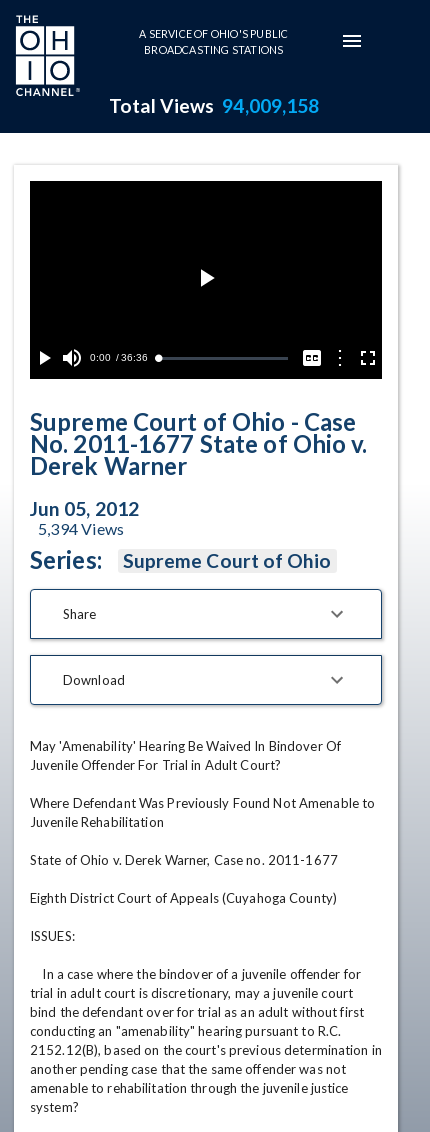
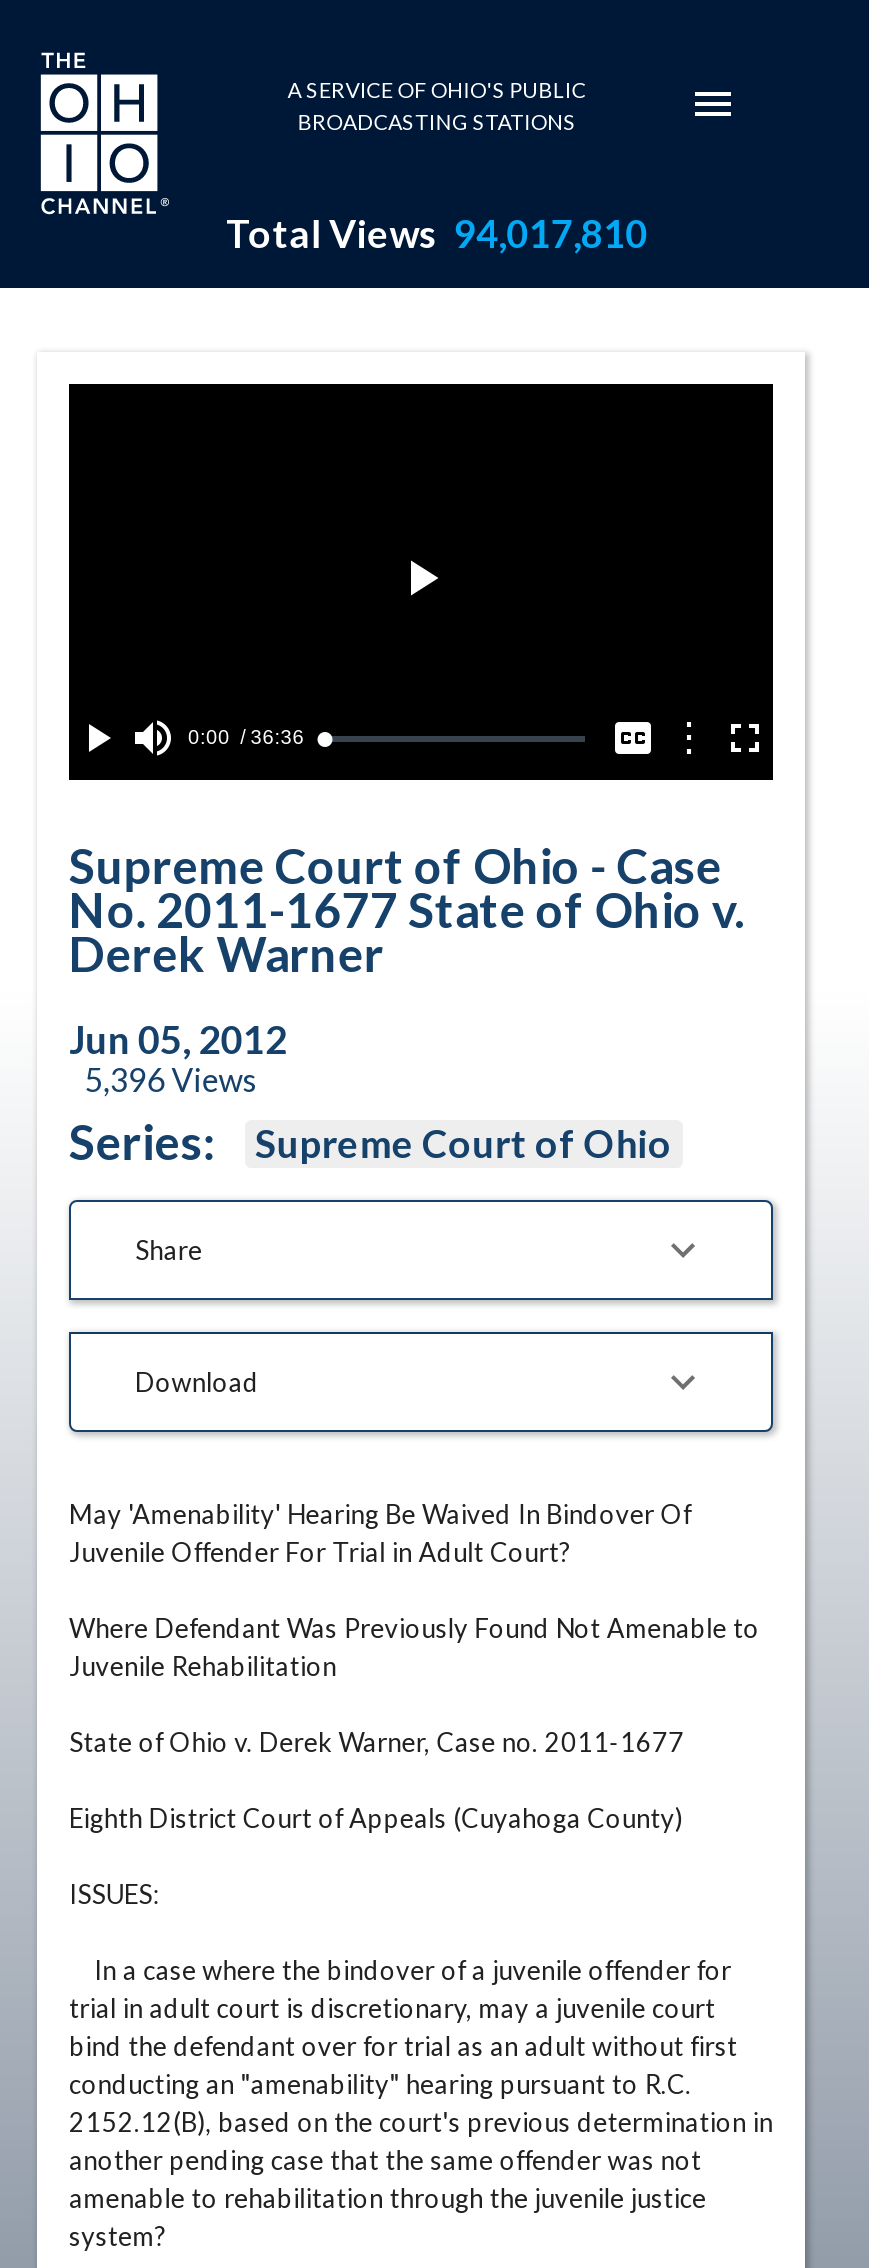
[108,94,319,117] Total Views 94,009,158 -> [226,210,647,256] Total Views 94,017,810
[38,519,124,538] 5,394 Views -> [85,1060,257,1098] 5,396 Views

